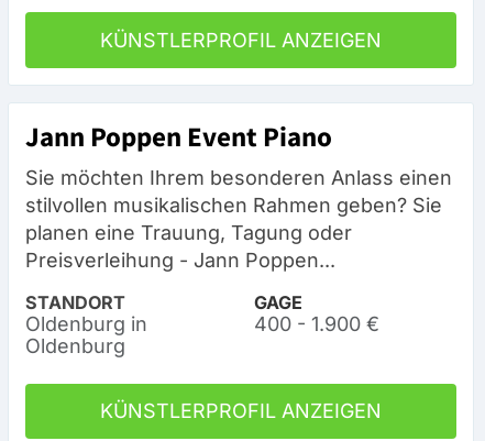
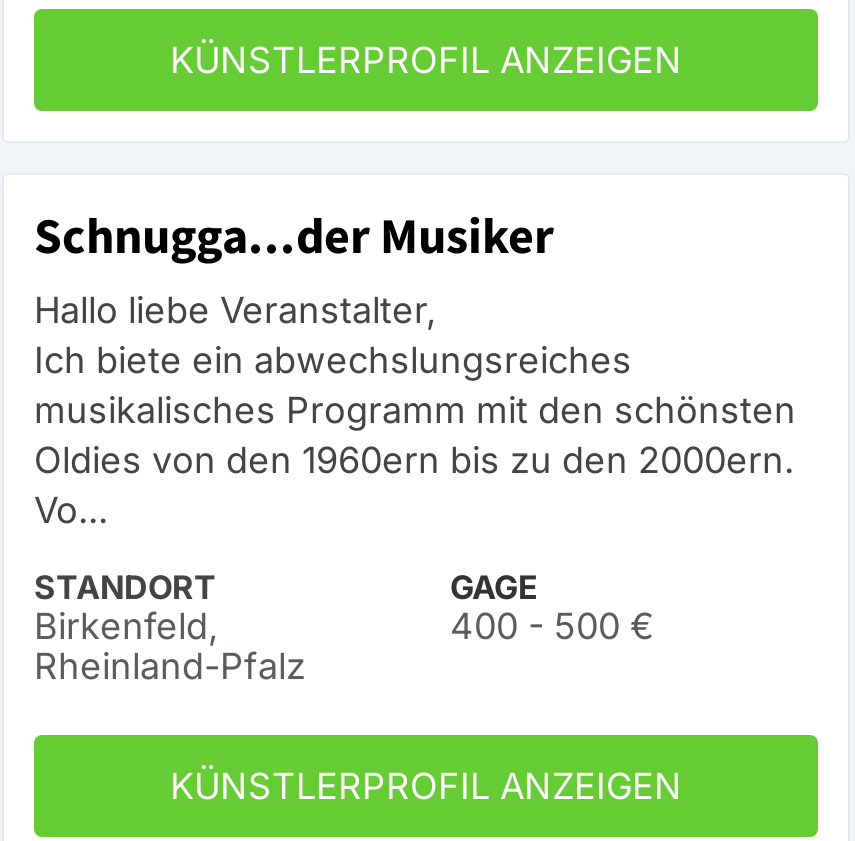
[25,118,452,271] Jann Poppen Event Piano | Sie möchten Ihrem besonderen Anlass einen | stilvollen musikalischen Rahmen geben? Sie | planen eine Trauung, Tagung oder | Preisverleihung - Jann Poppen... -> [34,203,796,531] Schnugga...der Musiker | Hallo liebe Veranstalter, | Ich biete ein abwechslungsreiches | musikalisches Programm mit den schönsten | Oldies von den 1960ern bis zu den 2000ern. | Vo...
[25,312,147,357] Oldenburg in | Oldenburg -> [34,605,306,687] Birkenfeld, | Rheinland-Pfalz
[254,312,379,335] 400 - 1.900 € -> [450,605,654,647] 400 - 500 €

